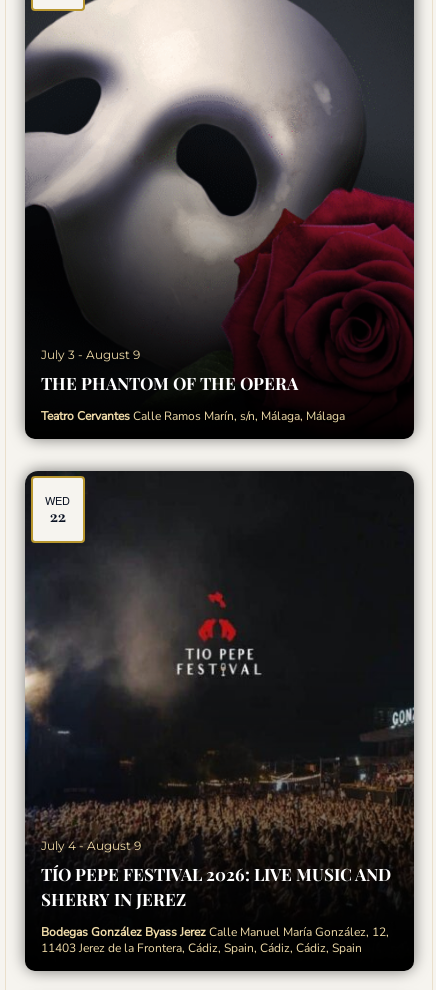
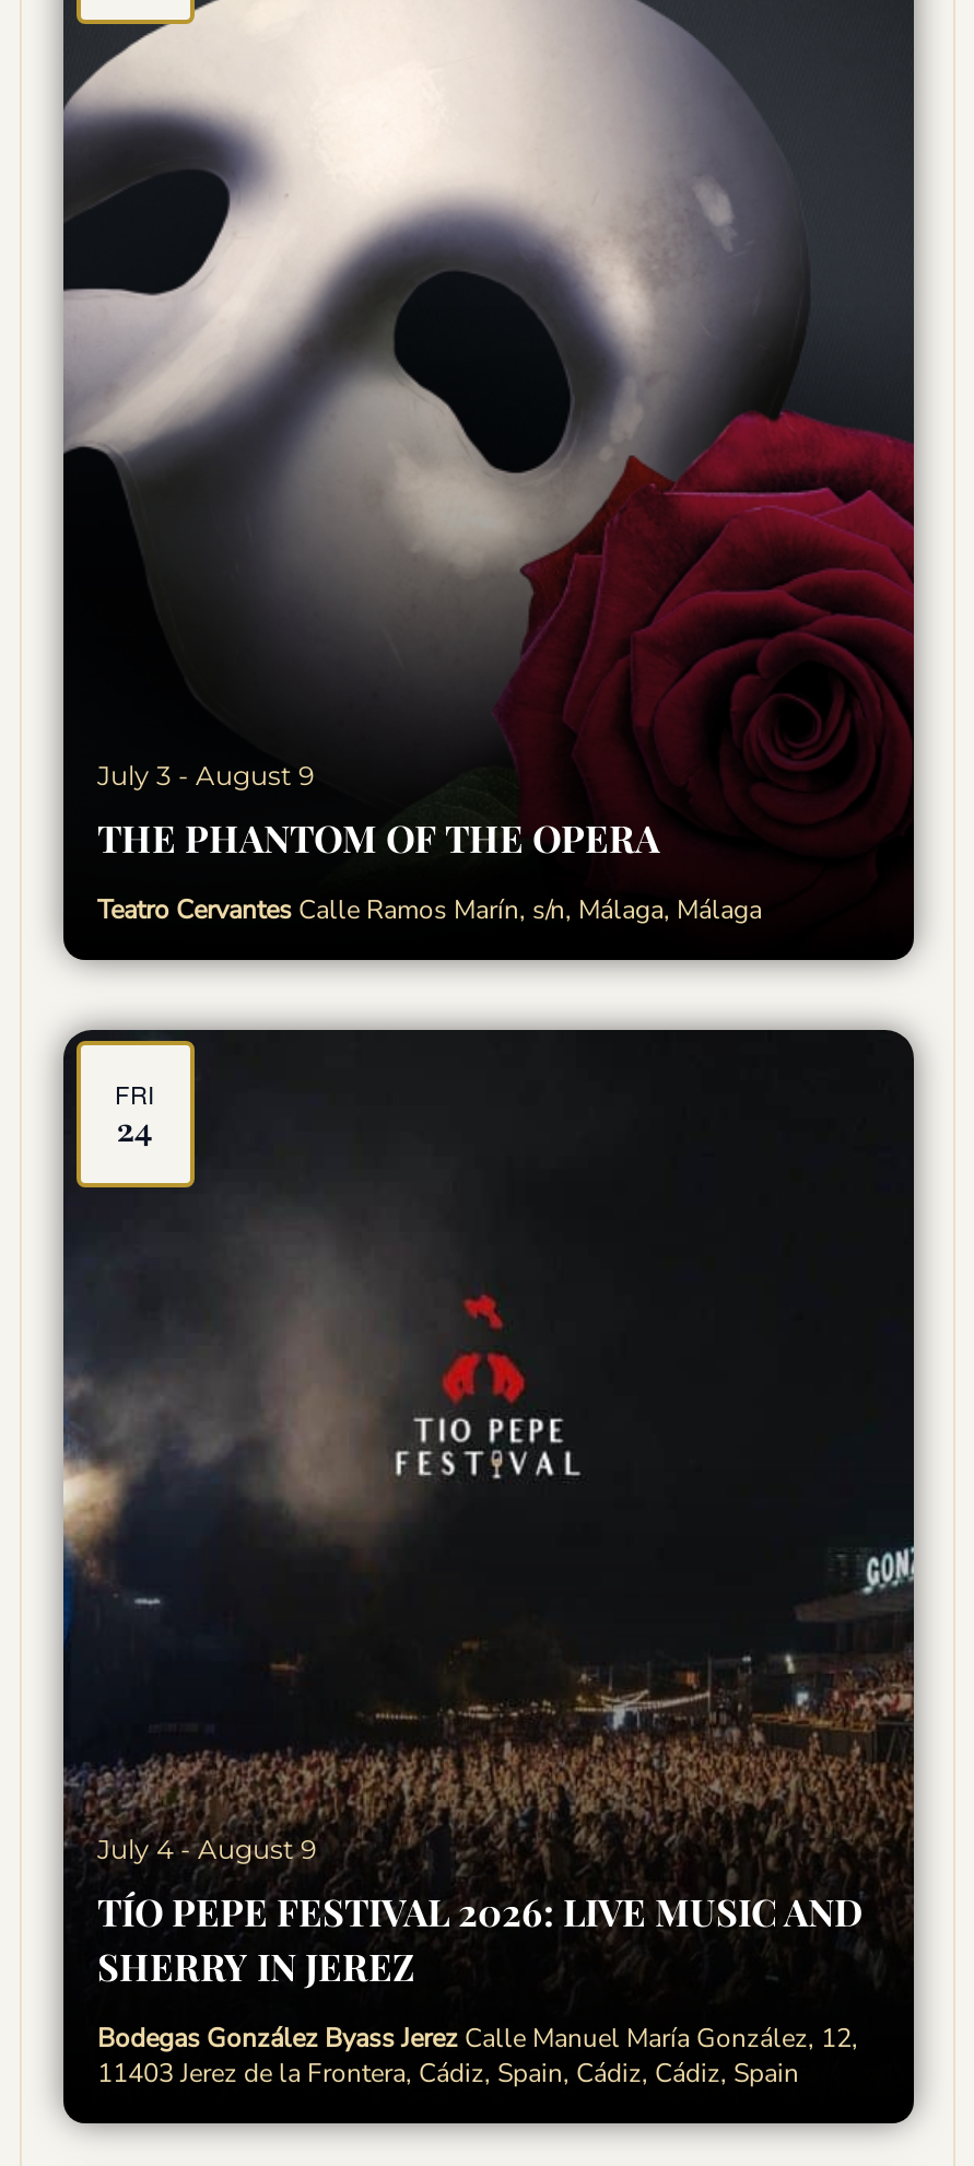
[45,492,70,528] WED | 22 -> [115,1075,154,1154] FRI | 24

